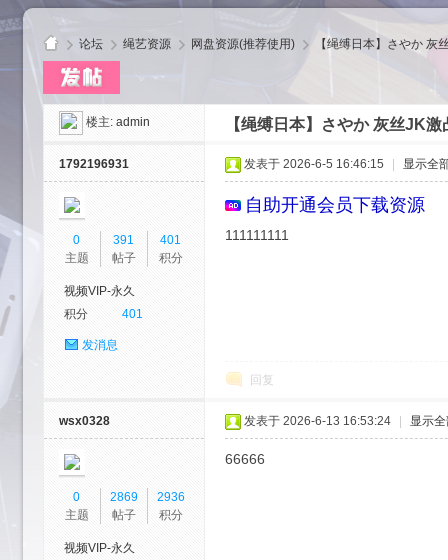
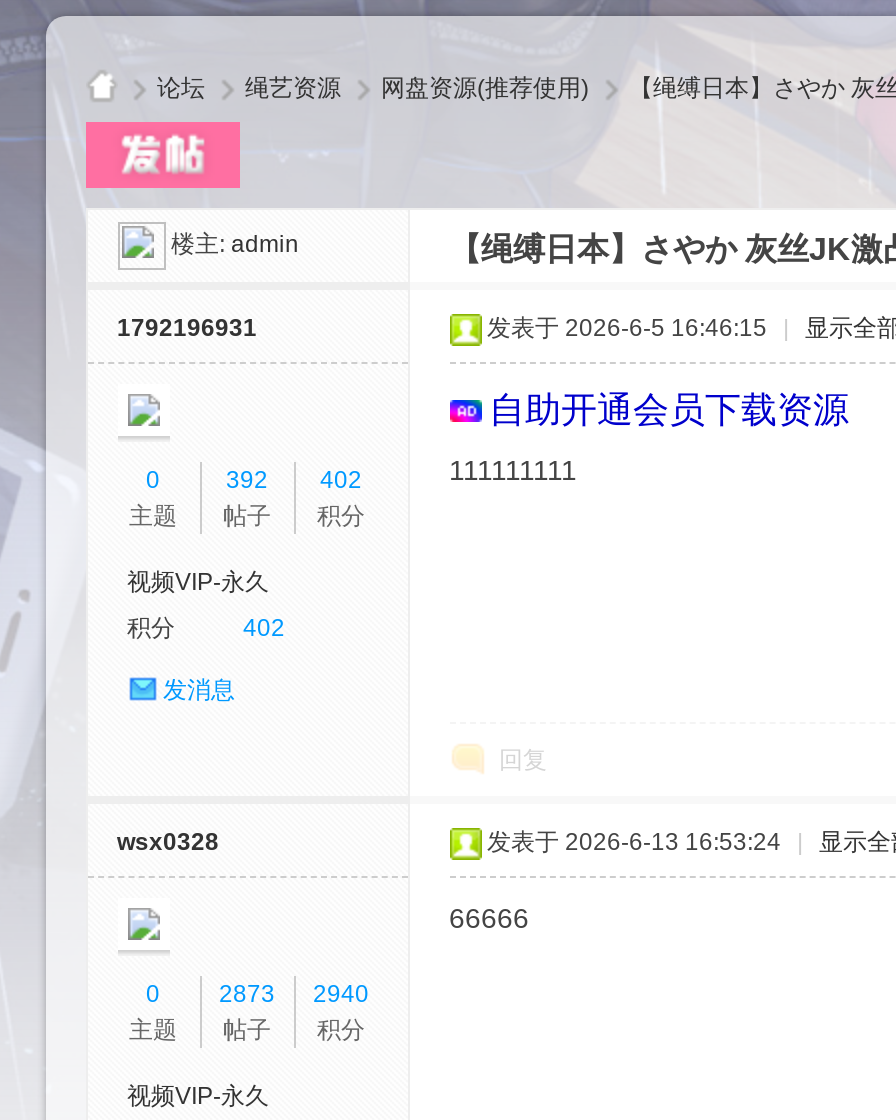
[113,233,134,247] 391 -> [226,466,268,494] 392
[160,233,181,247] 401 -> [320,466,362,494] 402
[121,307,142,321] 401 -> [243,614,285,642] 402
[109,490,137,504] 2869 -> [219,980,275,1008] 2873
[156,490,184,504] 2936 -> [313,980,369,1008] 2940

